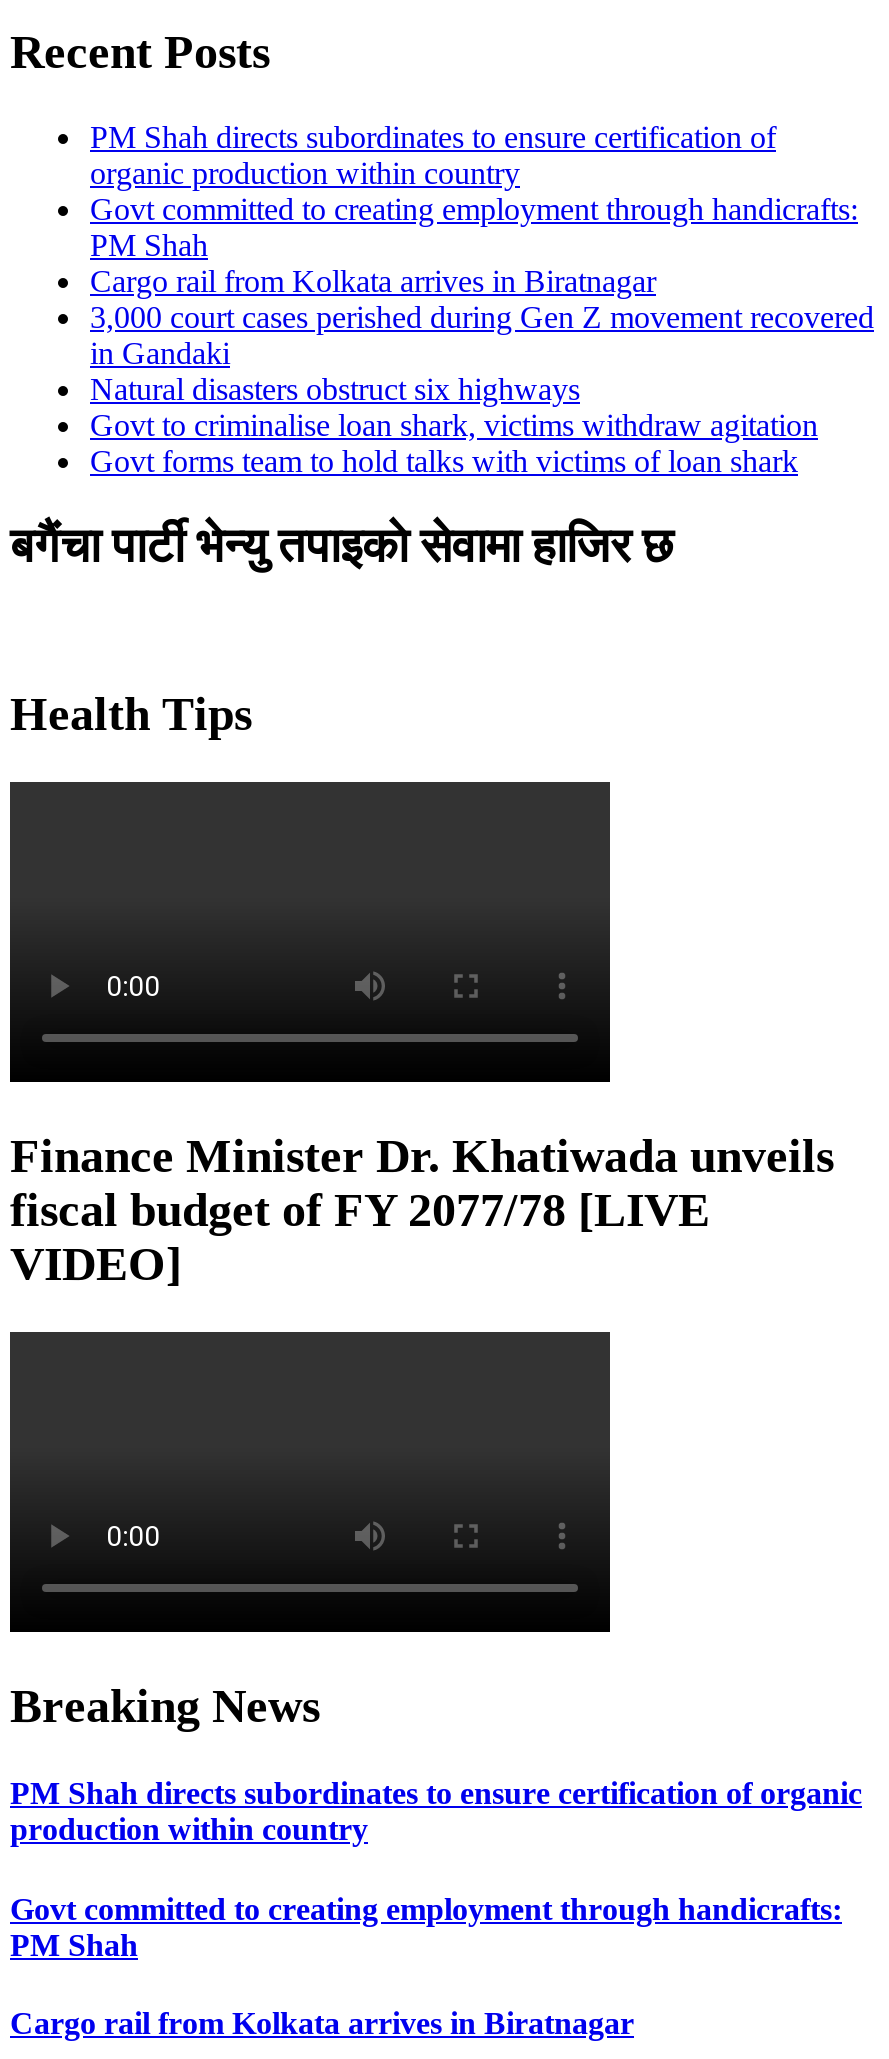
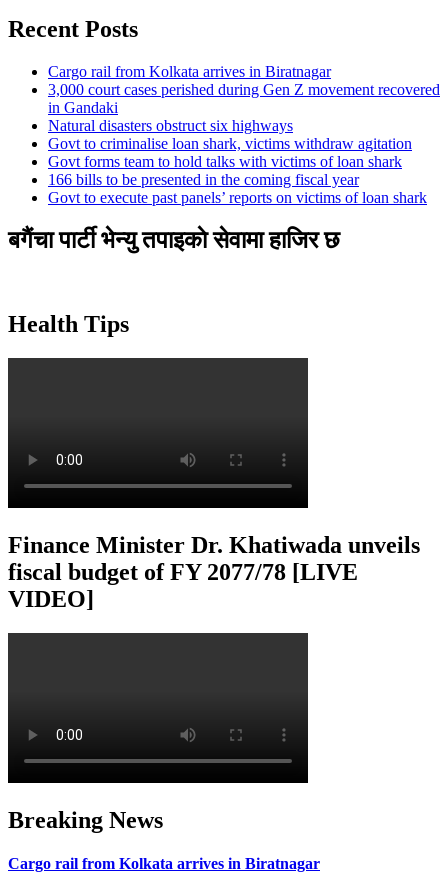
[90,119,858,261] PM Shah directs subordinates to ensure certification of | organic production within country | Govt committed to creating employment through handicrafts: | PM Shah -> none
none -> [48,171,427,206] 166 bills to be presented in the coming fiscal year | Govt to execute past panels’ reports on victims of loan shark
[10,1777,862,1961] PM Shah directs subordinates to ensure certification of organic | production within country | Govt committed to creating employment through handicrafts: | PM Shah -> none

